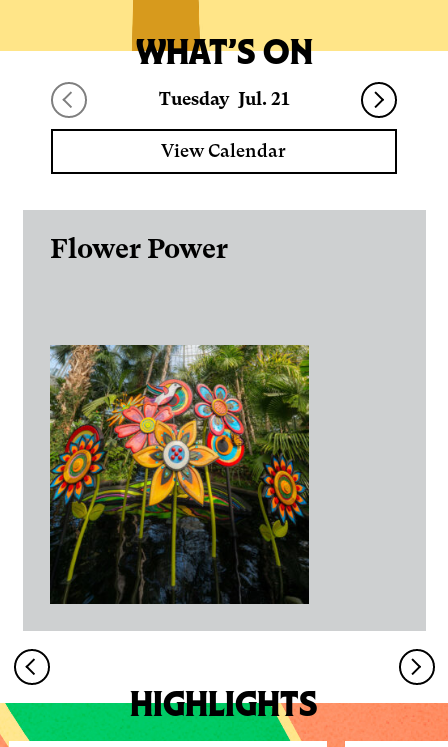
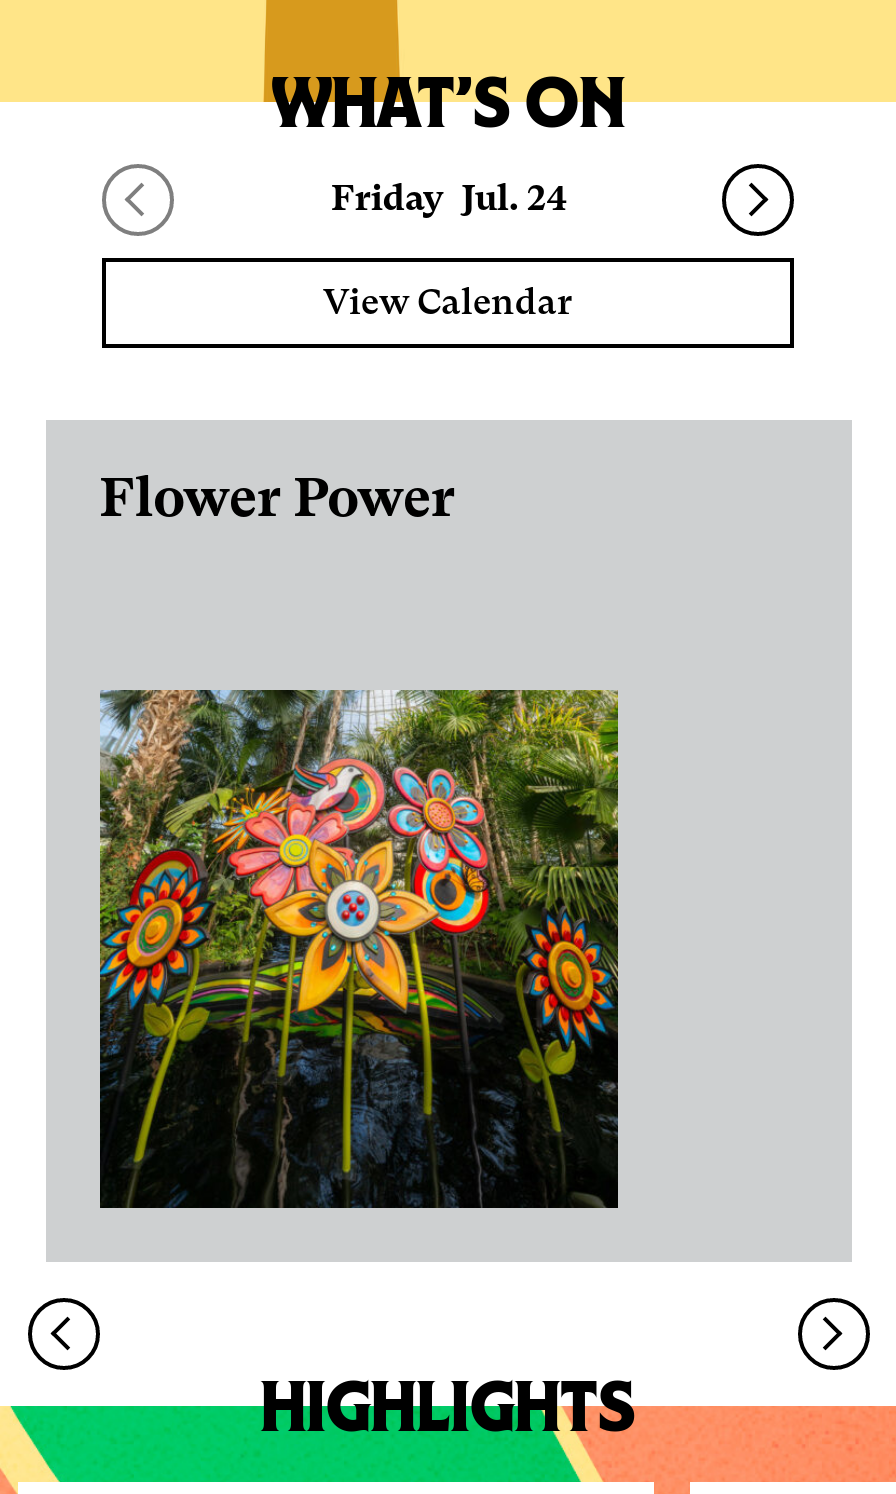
[159,91,290,109] Tuesday Jul. 21 -> [331,182,567,218] Friday Jul. 24

